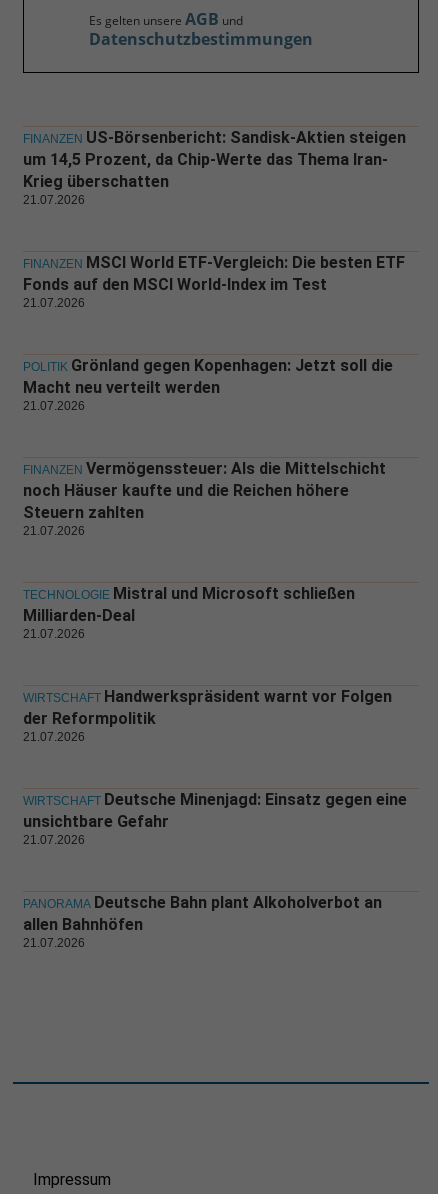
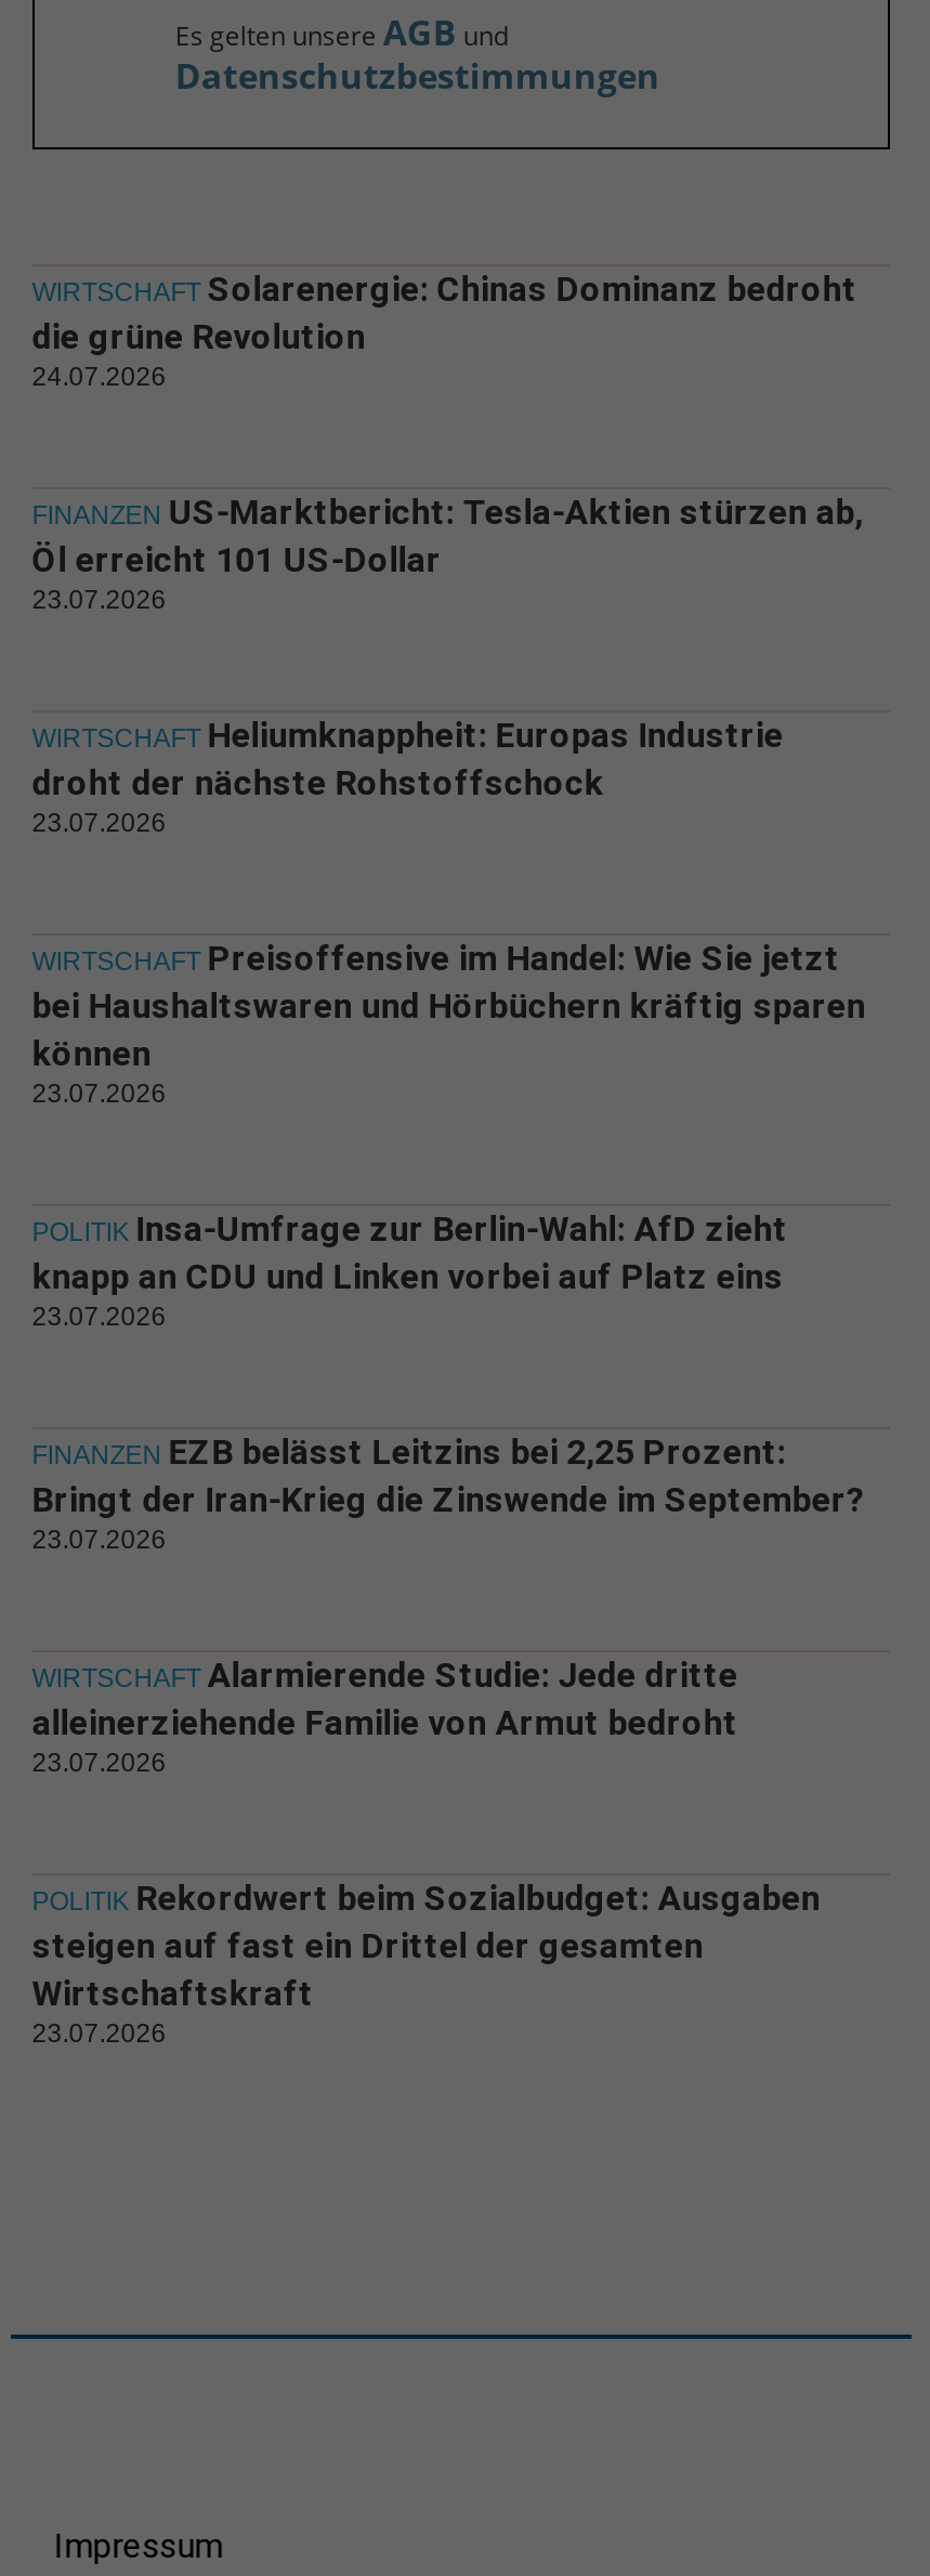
[23,128,406,207] FINANZEN US-Börsenbericht: Sandisk-Aktien steigen | um 14,5 Prozent, da Chip-Werte das Thema Iran- | Krieg überschatten | 21.07.2026 -> [32,269,857,392] WIRTSCHAFT Solarenergie: Chinas Dominanz bedroht | die grüne Revolution | 24.07.2026
[23,253,405,310] FINANZEN MSCI World ETF-Vergleich: Die besten ETF | Fonds auf den MSCI World-Index im Test | 21.07.2026 -> [32,492,863,615] FINANZEN US-Marktbericht: Tesla-Aktien stürzen ab, | Öl erreicht 101 US-Dollar | 23.07.2026
[23,356,393,413] POLITIK Grönland gegen Kopenhagen: Jetzt soll die | Macht neu verteilt werden | 21.07.2026 -> [32,715,783,839] WIRTSCHAFT Heliumknappheit: Europas Industrie | droht der nächste Rohstoffschock | 23.07.2026
[23,459,386,538] FINANZEN Vermögenssteuer: Als die Mittelschicht | noch Häuser kaufte und die Reichen höhere | Steuern zahlten | 21.07.2026 -> [32,938,865,1109] WIRTSCHAFT Preisoffensive im Handel: Wie Sie jetzt | bei Haushaltswaren und Hörbüchern kräftig sparen | können | 23.07.2026
[23,584,355,641] TECHNOLOGIE Mistral und Microsoft schließen | Milliarden-Deal | 21.07.2026 -> [32,1209,788,1332] POLITIK Insa-Umfrage zur Berlin-Wahl: AfD zieht | knapp an CDU und Linken vorbei auf Platz eins | 23.07.2026
[23,687,392,744] WIRTSCHAFT Handwerkspräsident warnt vor Folgen | der Reformpolitik | 21.07.2026 -> [32,1432,865,1555] FINANZEN EZB belässt Leitzins bei 2,25 Prozent: | Bringt der Iran-Krieg die Zinswende im September? | 23.07.2026
[23,790,407,847] WIRTSCHAFT Deutsche Minenjagd: Einsatz gegen eine | unsichtbare Gefahr | 21.07.2026 -> [32,1655,738,1778] WIRTSCHAFT Alarmierende Studie: Jede dritte | alleinerziehende Familie von Armut bedroht | 23.07.2026
[23,893,382,950] PANORAMA Deutsche Bahn plant Alkoholverbot an | allen Bahnhöfen | 21.07.2026 -> [32,1878,820,2049] POLITIK Rekordwert beim Sozialbudget: Ausgaben | steigen auf fast ein Drittel der gesamten | Wirtschaftskraft | 23.07.2026

